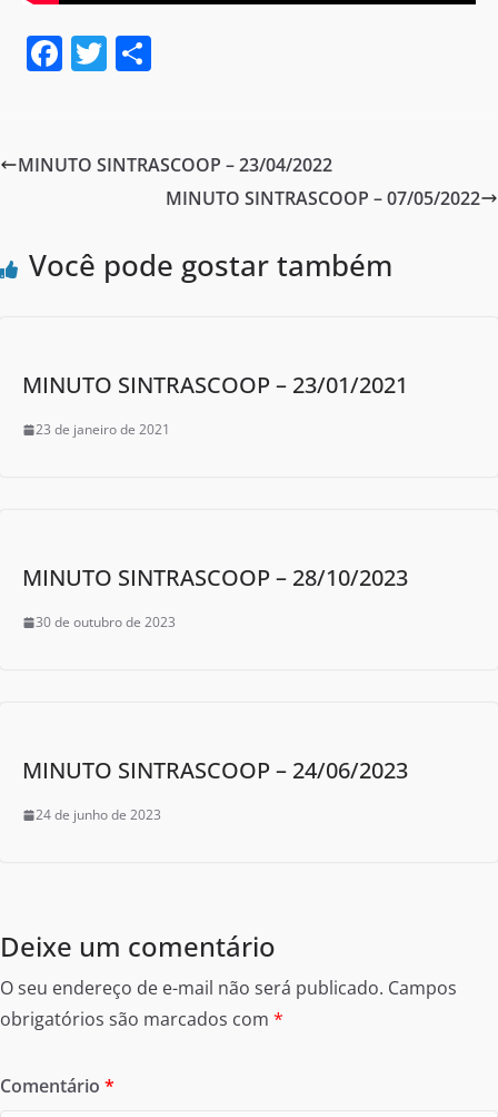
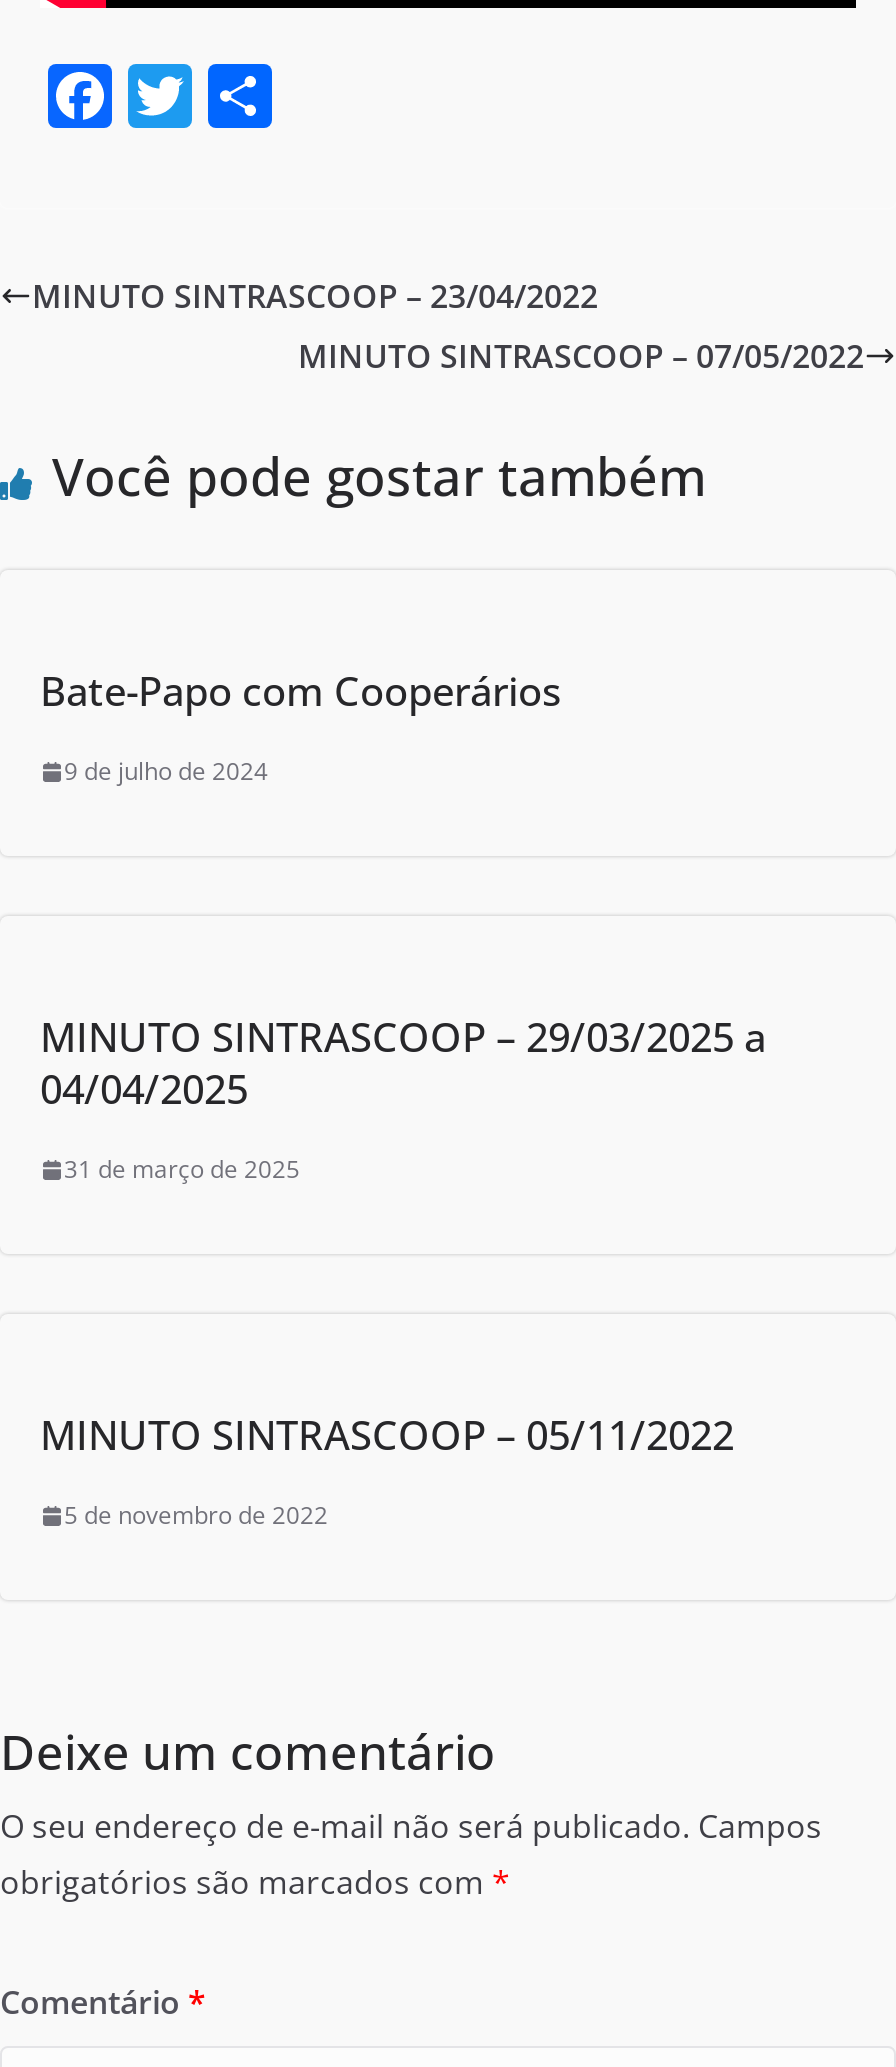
[22,370,408,400] MINUTO SINTRASCOOP – 23/01/2021 -> [40,664,562,718] Bate-Papo com Cooperários
[36,420,170,439] 23 de janeiro de 2021 -> [64,754,268,788] 9 de julho de 2024
[22,562,408,592] MINUTO SINTRASCOOP – 28/10/2023 -> [40,1010,766,1116] MINUTO SINTRASCOOP – 29/03/2025 a | 04/04/2025
[36,613,176,631] 30 de outubro de 2023 -> [64,1152,300,1186] 31 de março de 2025
[22,755,408,785] MINUTO SINTRASCOOP – 24/06/2023 -> [40,1408,734,1462] MINUTO SINTRASCOOP – 05/11/2022
[36,805,161,824] 24 de junho de 2023 -> [64,1498,328,1532] 5 de novembro de 2022

